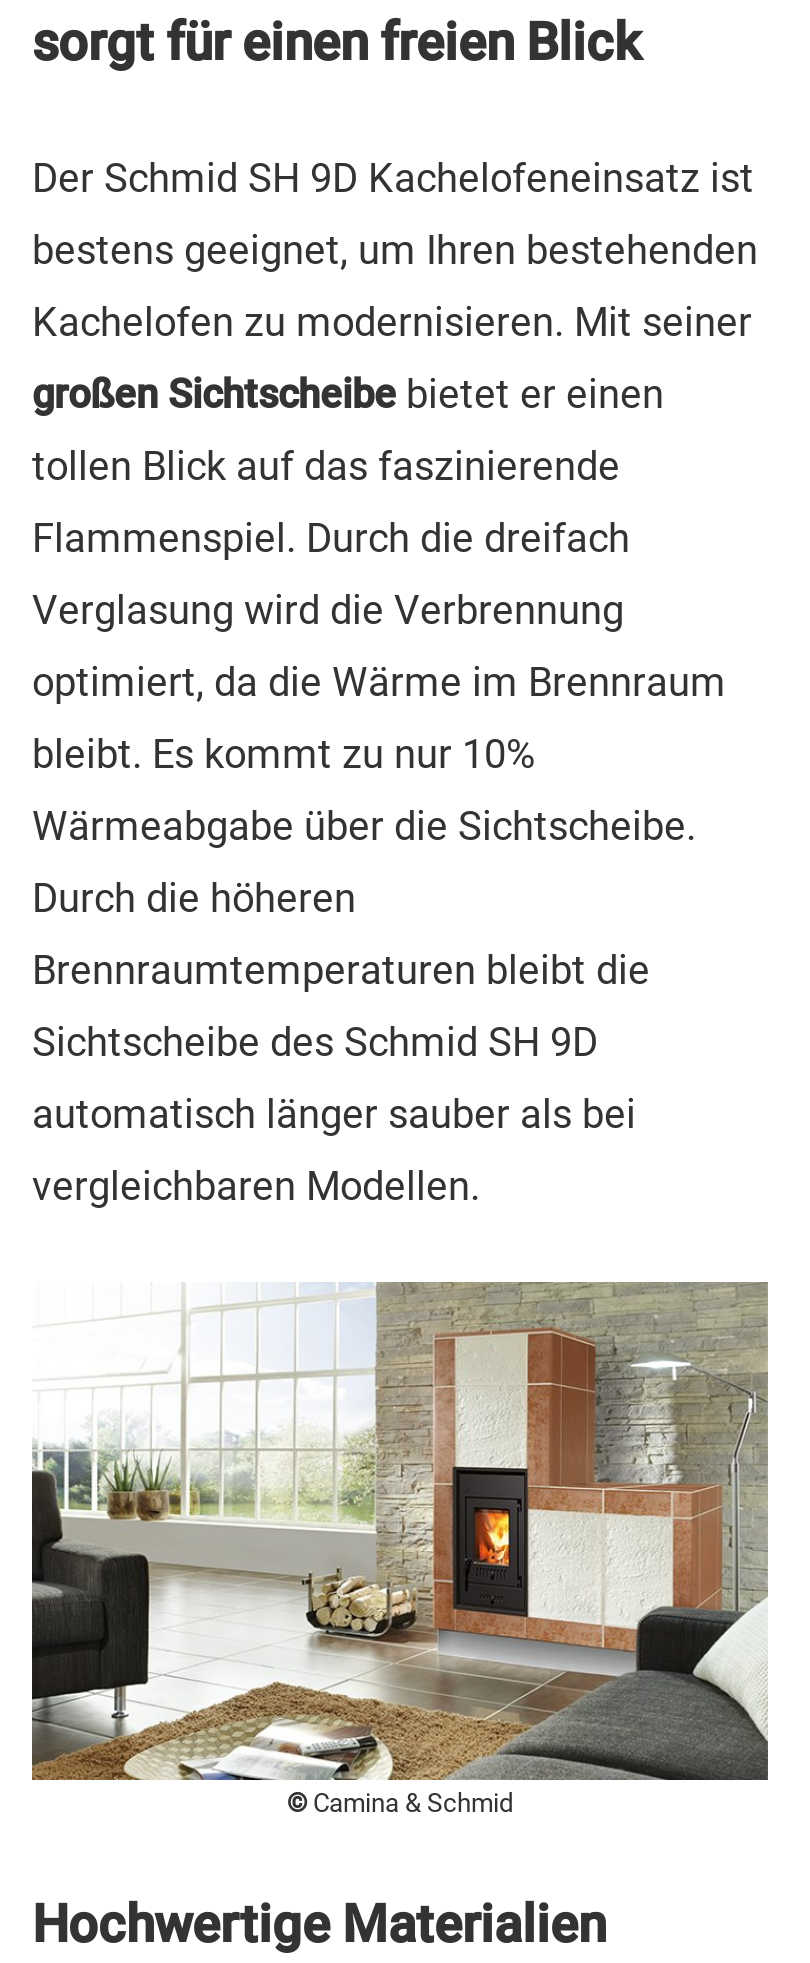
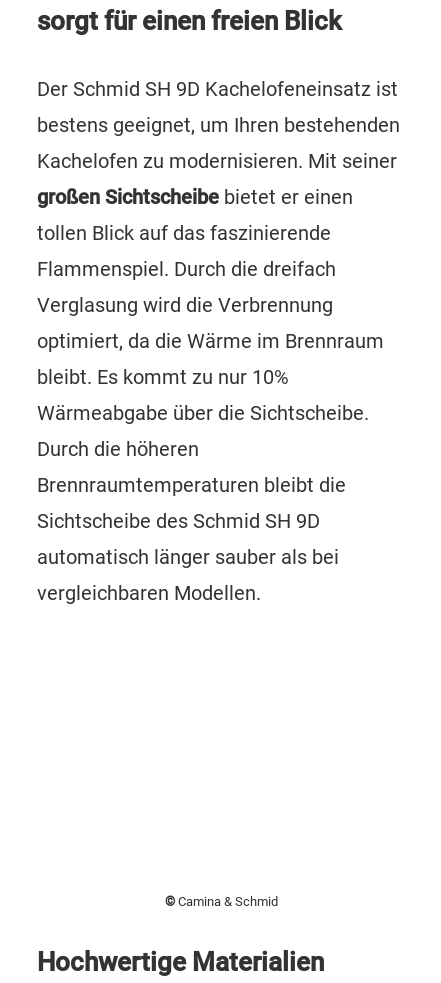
[30,1280,770,1782] [image] -> none

